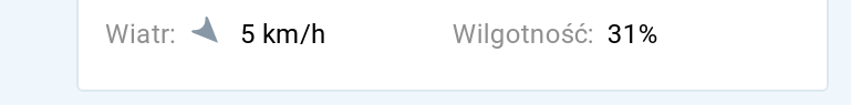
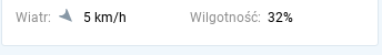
[452,19,658,50] Wilgotność: 31% -> [190,10,293,25] Wilgotność: 32%

